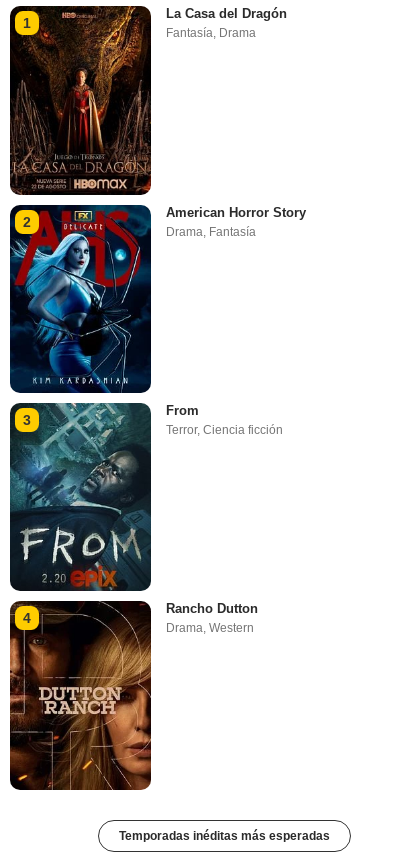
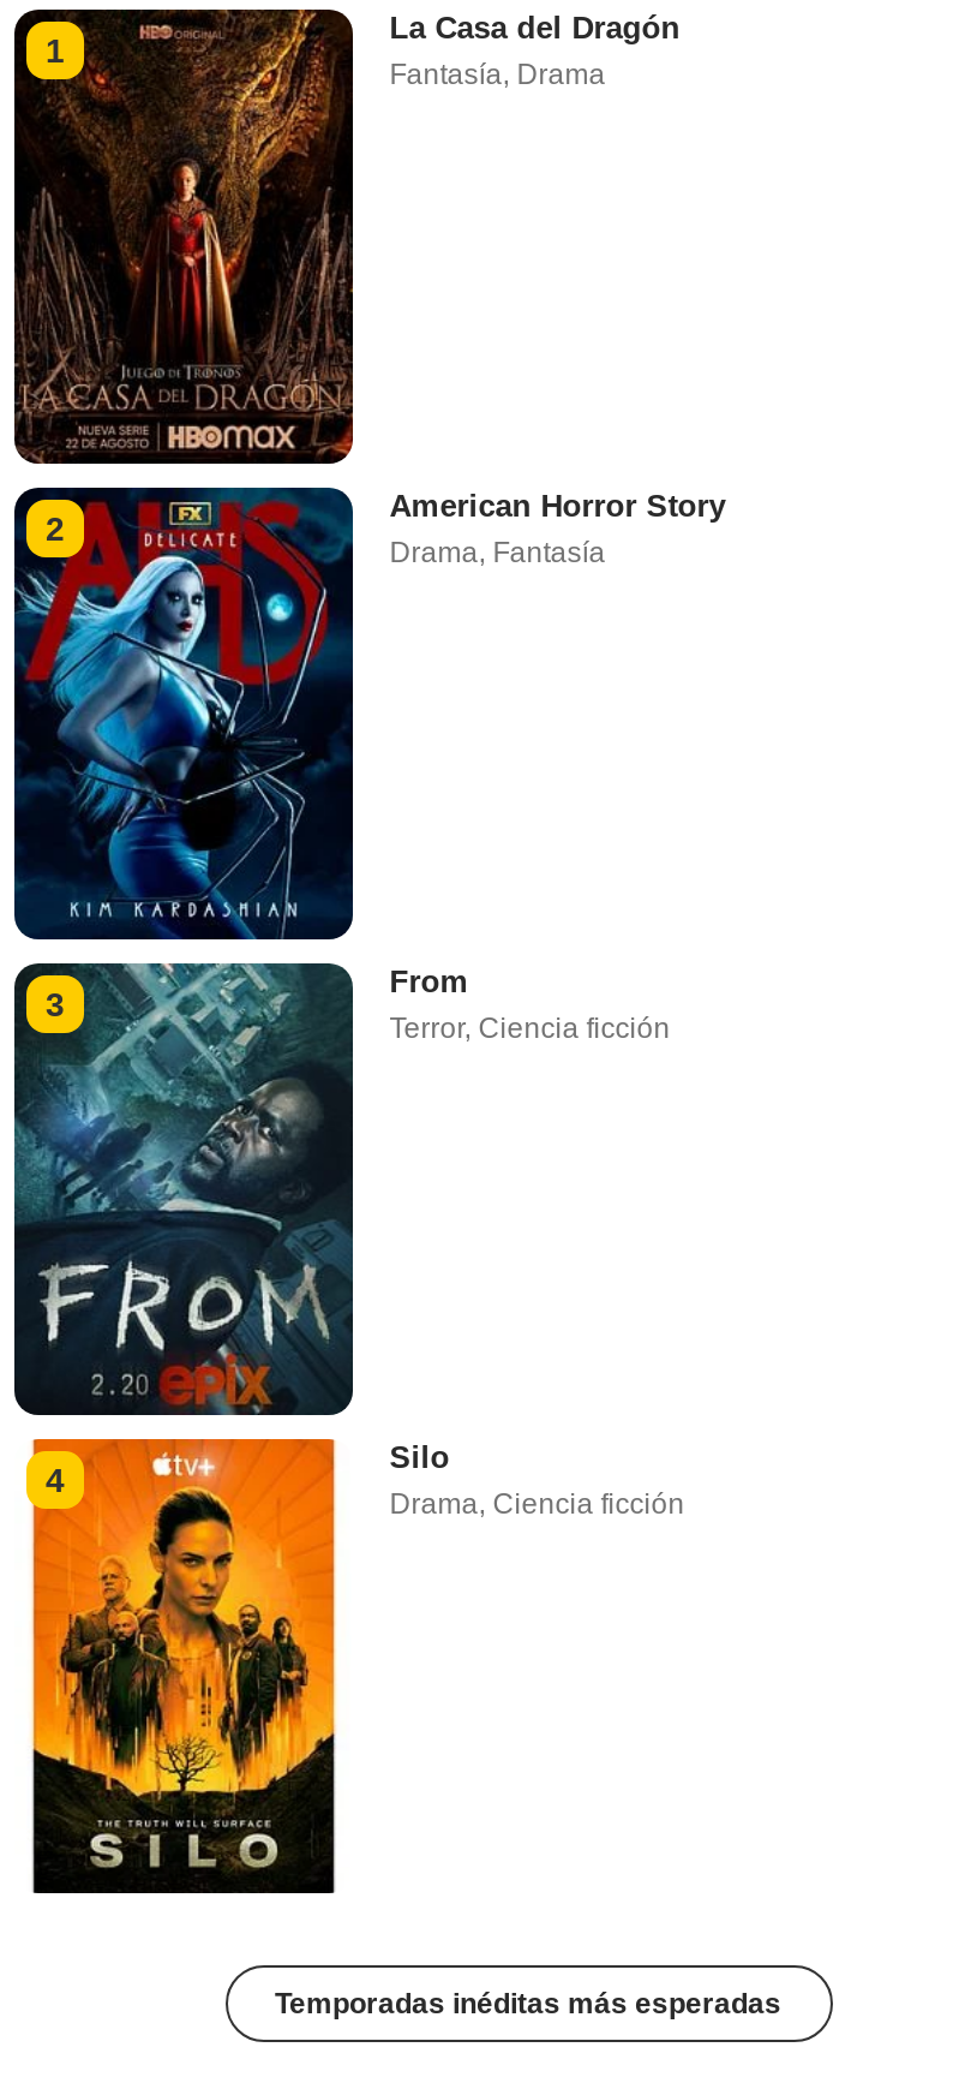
[9,600,258,791] [image] | Rancho Dutton | Drama, Western -> [14,1437,685,1896] [image] | Silo | Drama, Ciencia ficción

